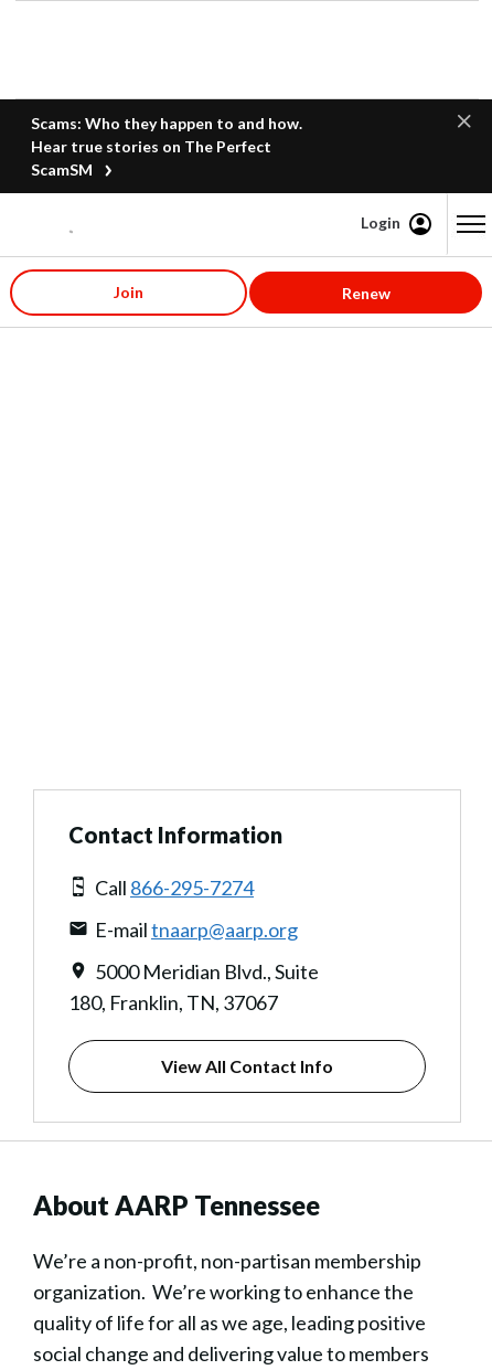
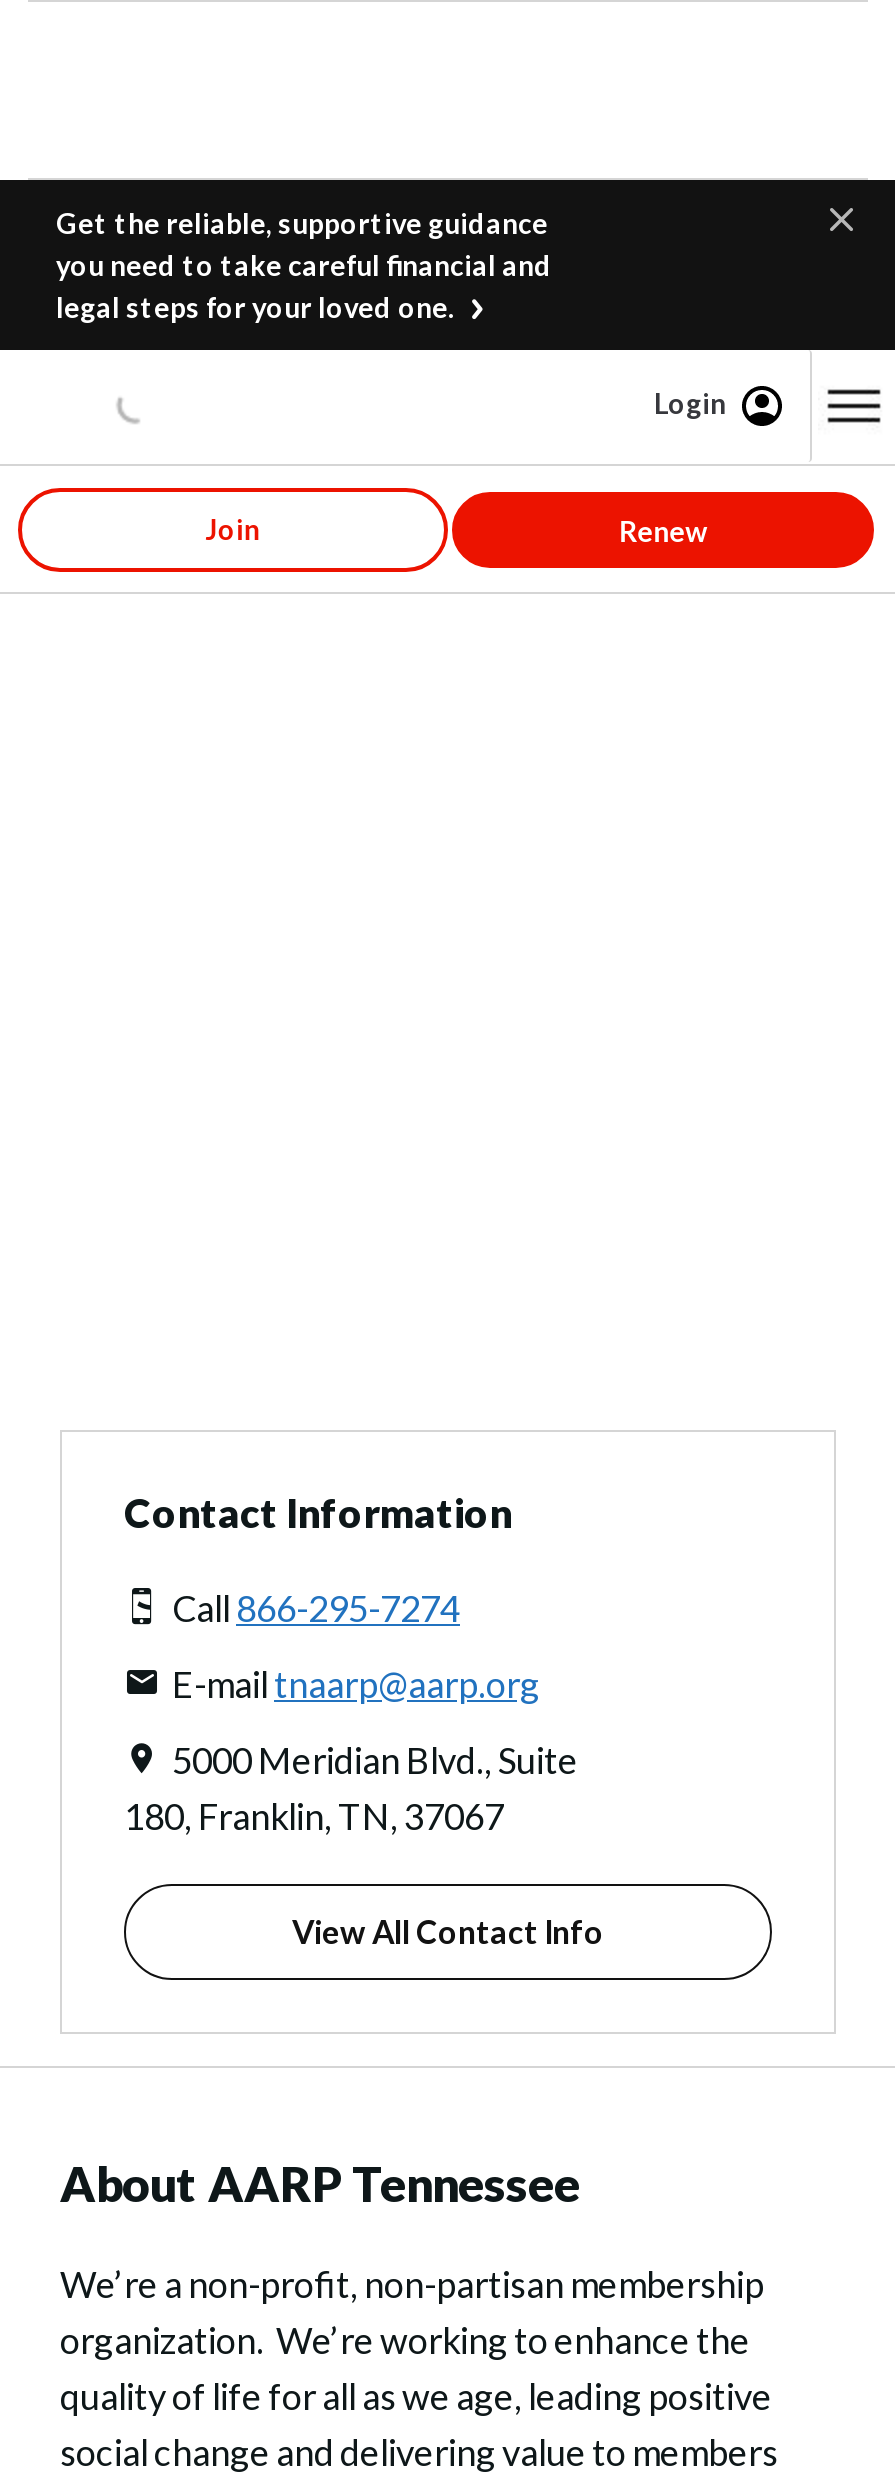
[31,114,302,179] Scams: Who they happen to and how. | Hear true stories on The Perfect | ScamSM -> [56,206,552,324] Get the reliable, supportive guidance | you need to take careful financial and | legal steps for your loved one.

